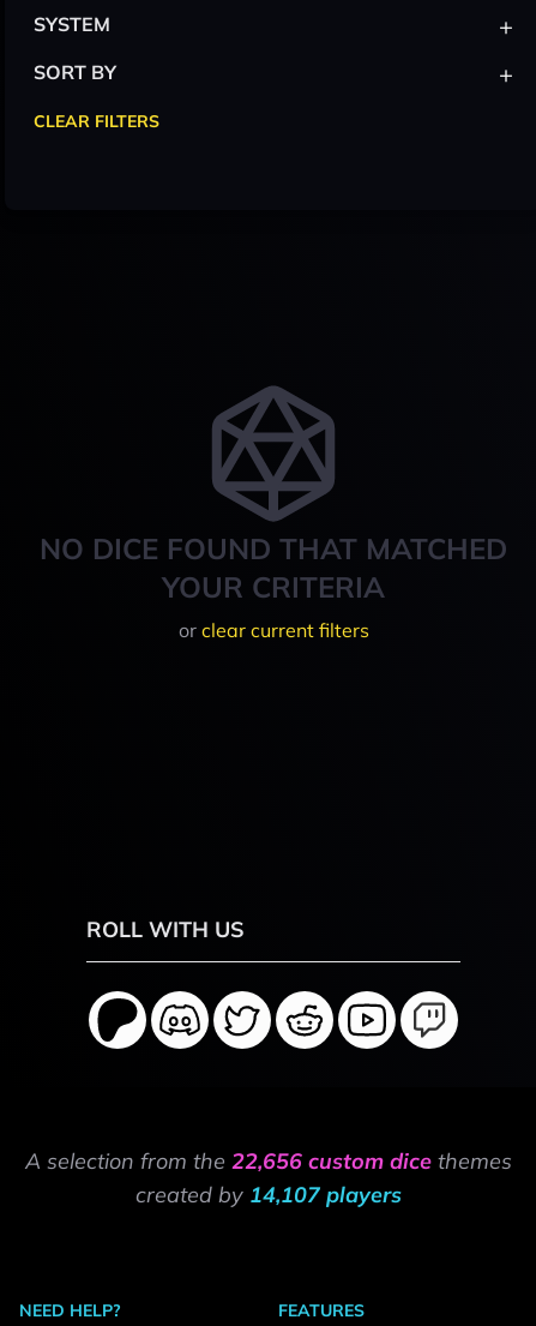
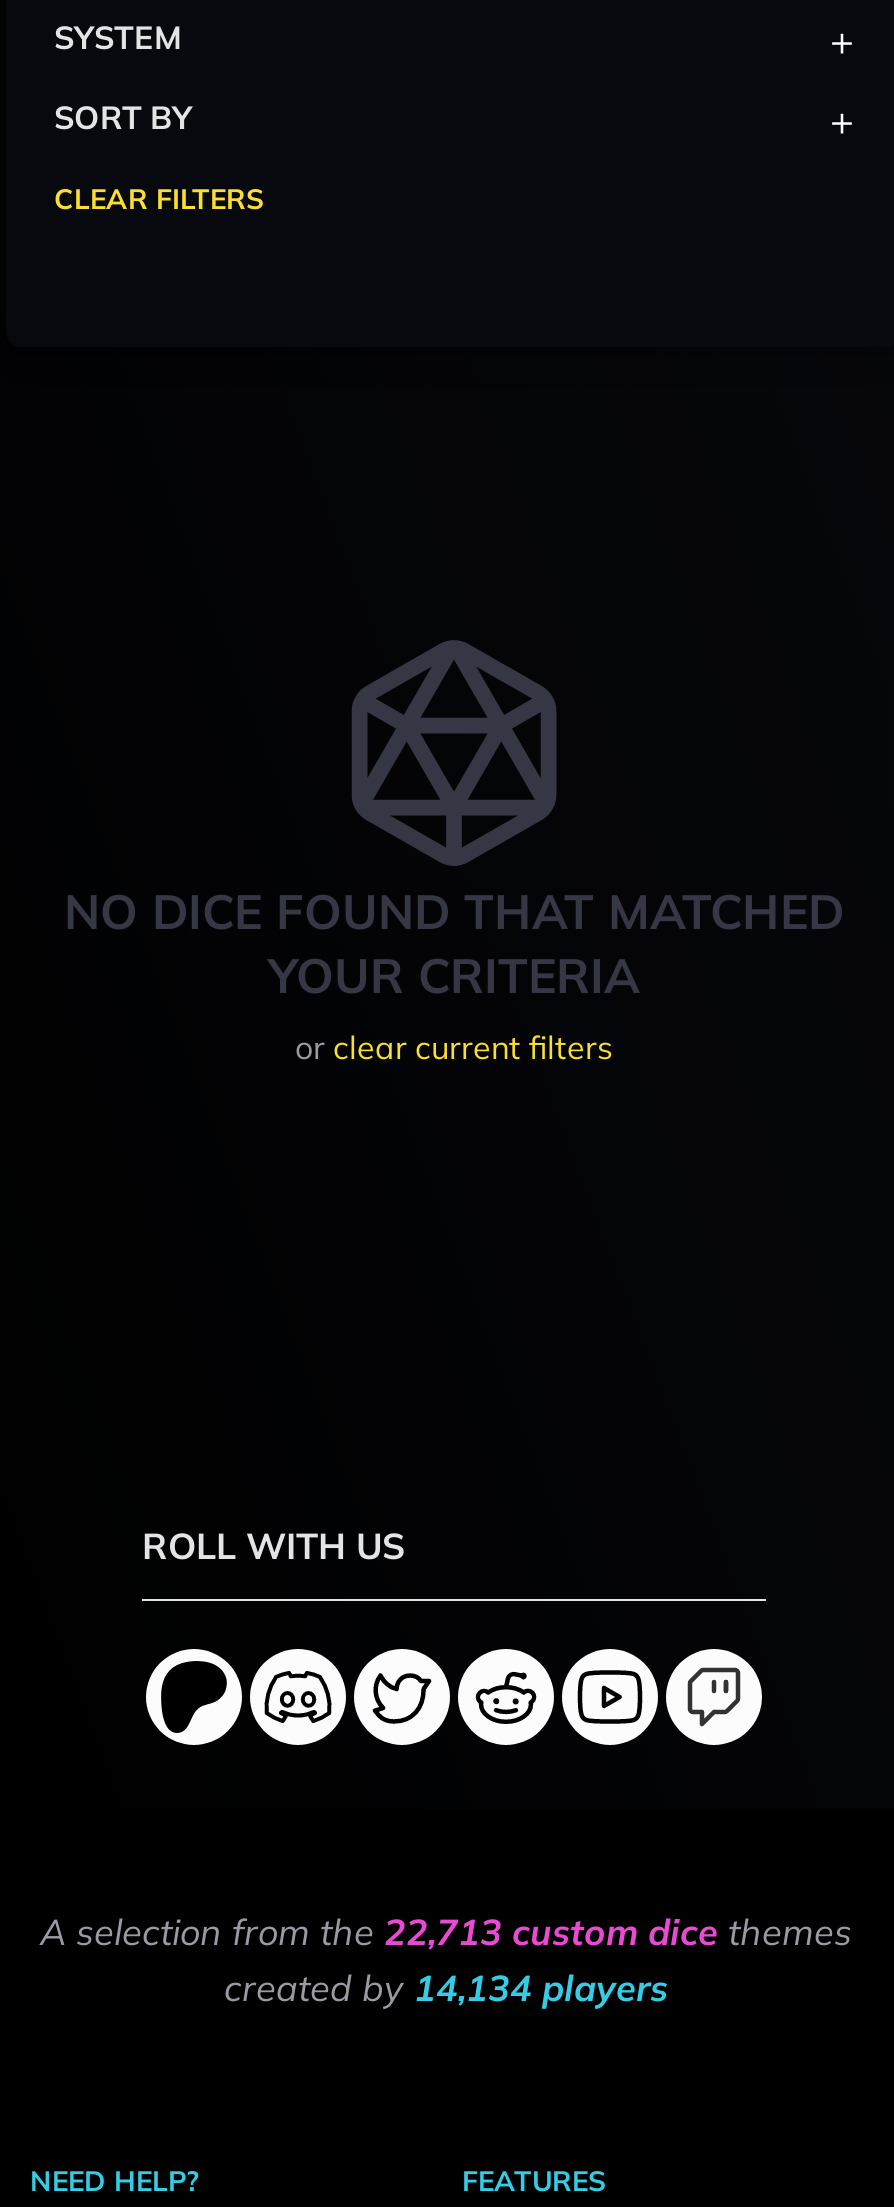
[25,1147,512,1175] A selection from the 22,656 custom dice themes -> [40,1909,852,1955] A selection from the 22,713 custom dice themes
[135,1181,402,1208] created by 14,107 players -> [224,1965,668,2011] created by 14,134 players

